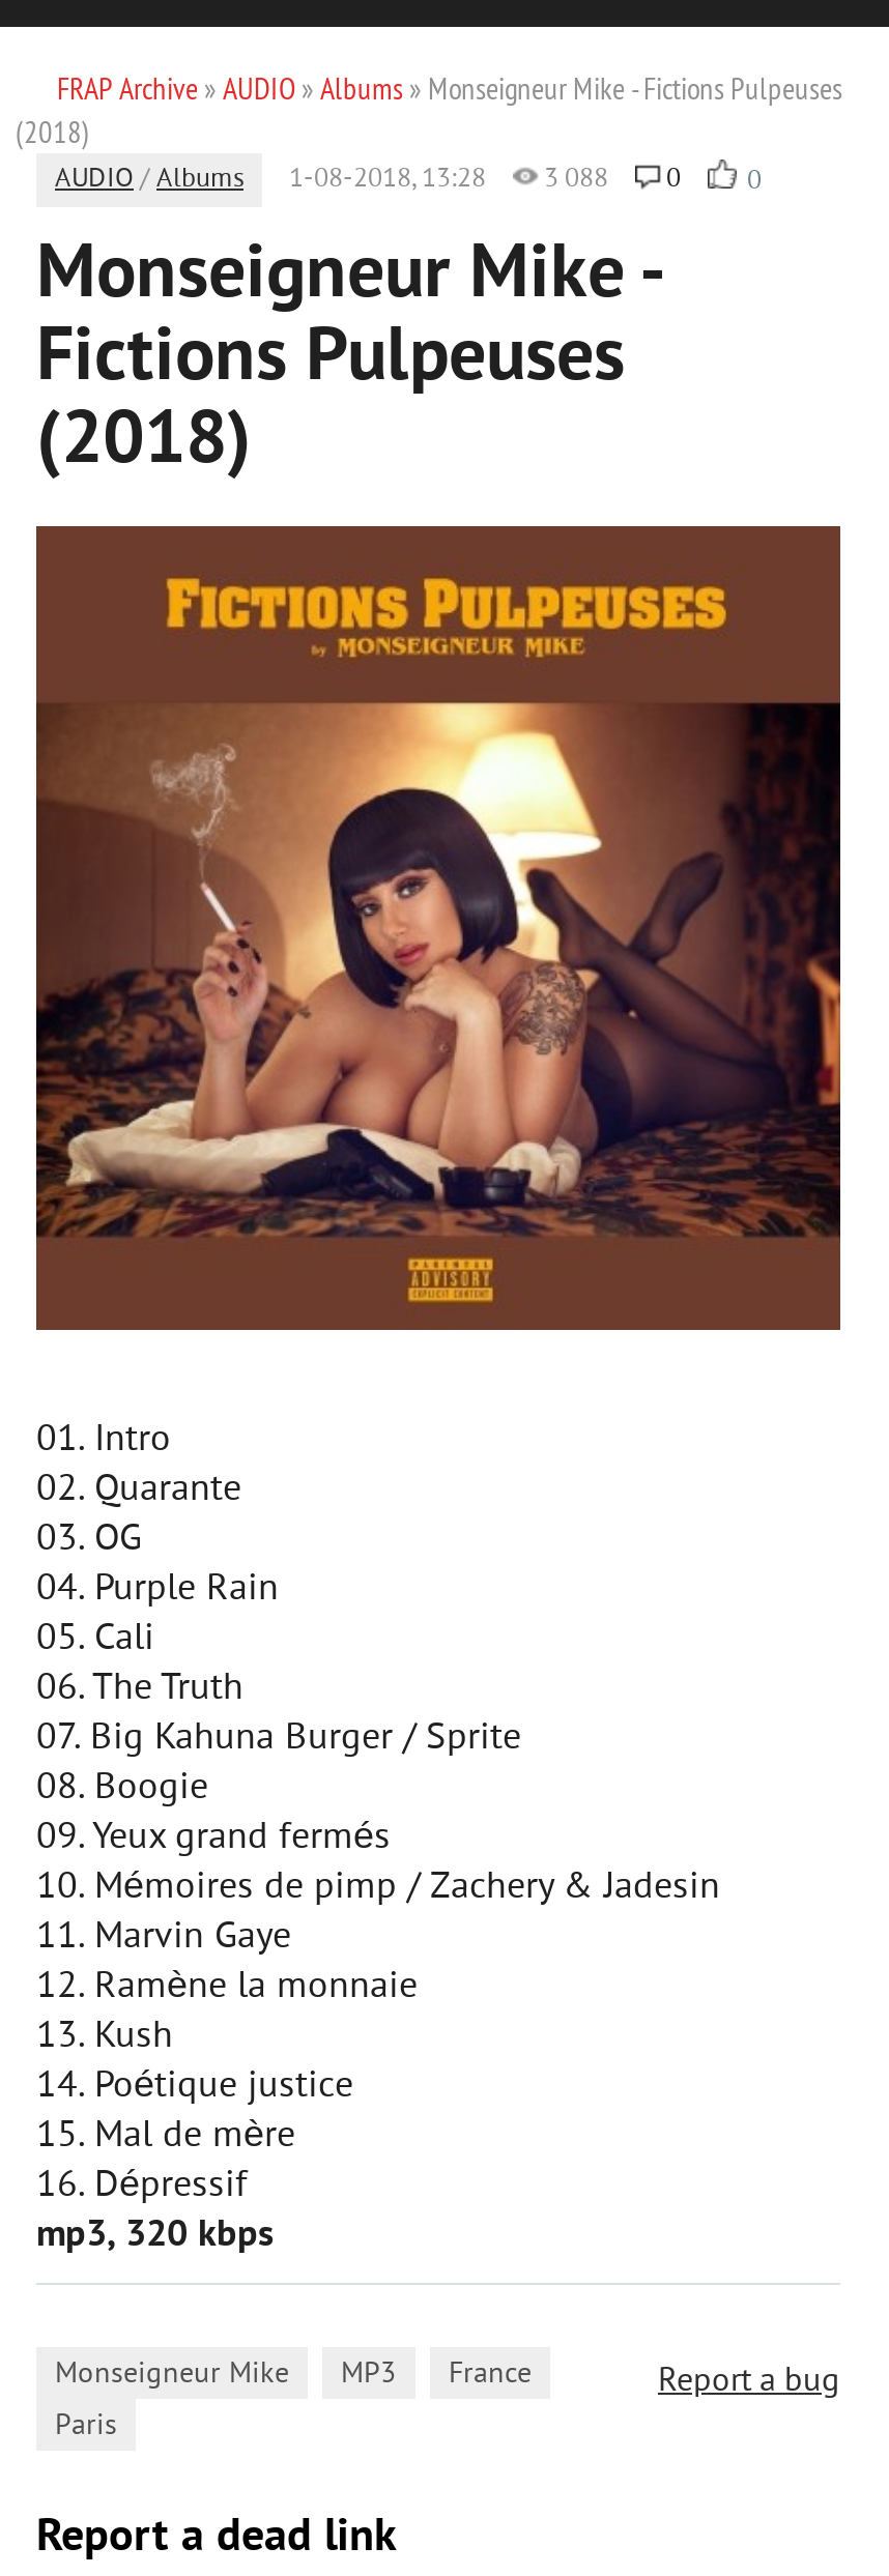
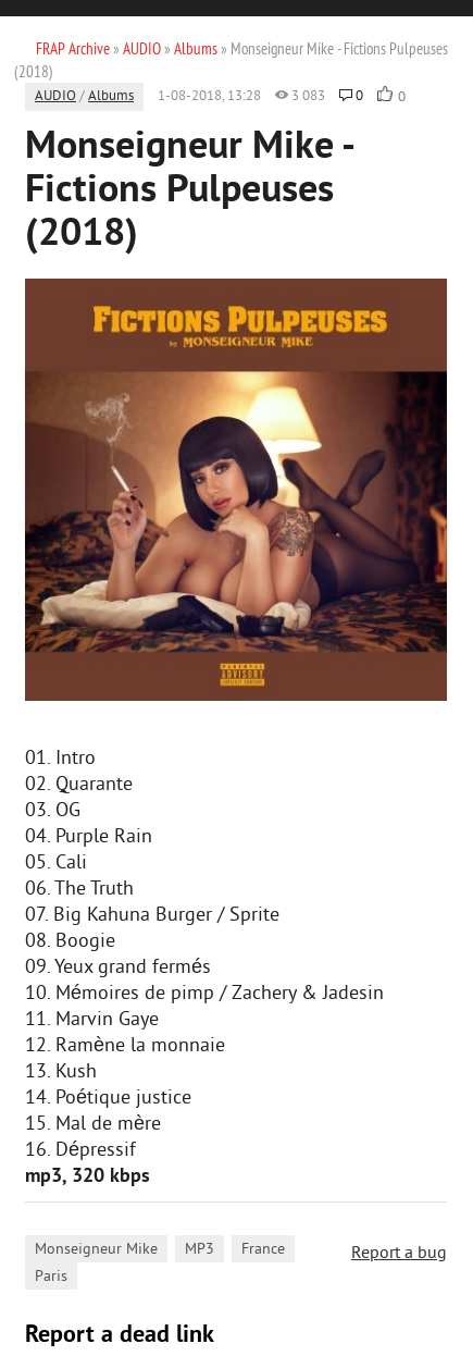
[55,164,762,199] AUDIO / Albums 1-08-2018, 13:28 3 088 0 0 -> [35,88,406,107] AUDIO / Albums 1-08-2018, 13:28 3 083 0 0

